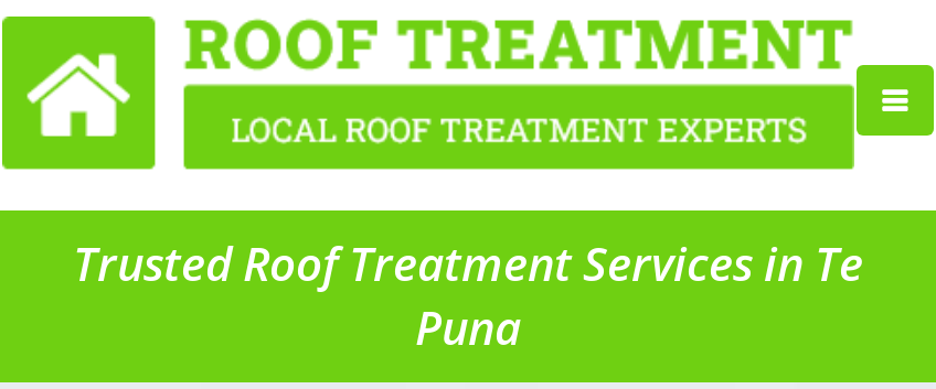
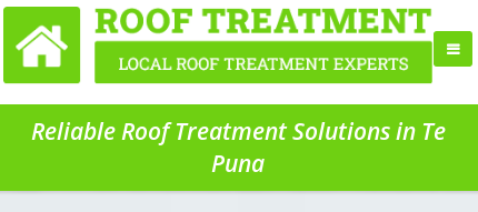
[73,233,863,294] Trusted Roof Treatment Services in Te -> [31,115,445,147] Reliable Roof Treatment Solutions in Te

